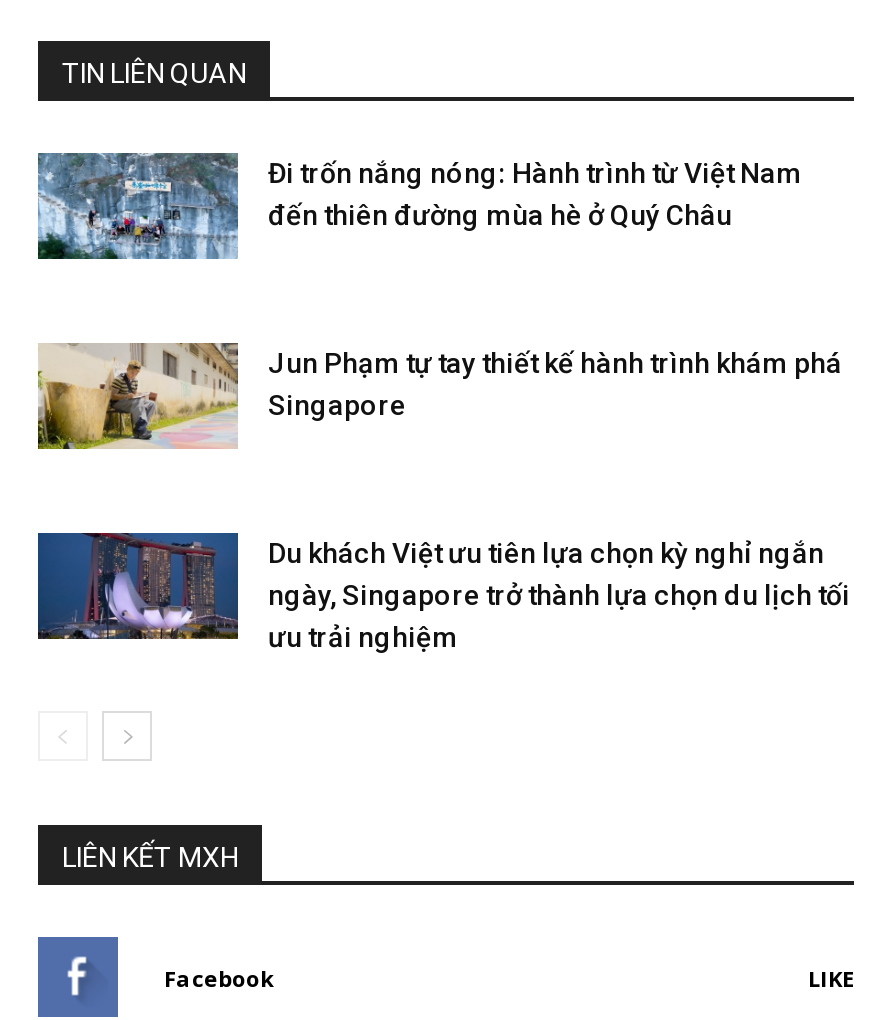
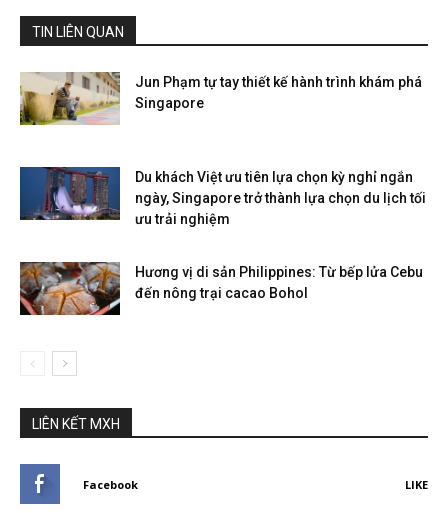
[36,151,802,261] [image] | Đi trốn nắng nóng: Hành trình từ Việt Nam | đến thiên đường mùa hè ở Quý Châu -> none
moved [34,339,850,653] -> [18,70,426,227]: [image] | Jun Phạm tự tay thiết kế hành trình khám phá | Singapore | Du khách Việt ưu tiên lựa chọn kỳ nghỉ ngắn | ngày, Singapore trở thành lựa chọn du lịch tối | ưu trải nghiệm
none -> [19,261,423,316] [image] | Hương vị di sản Philippines: Từ bếp lửa Cebu | đến nông trại cacao Bohol

